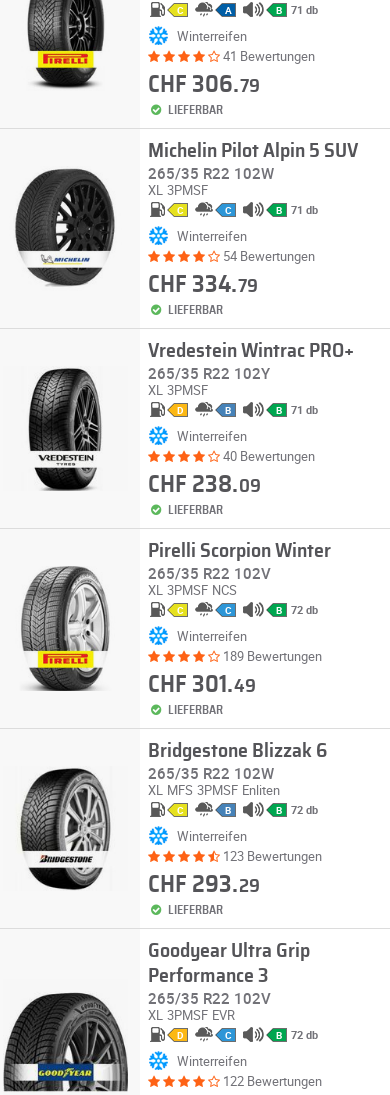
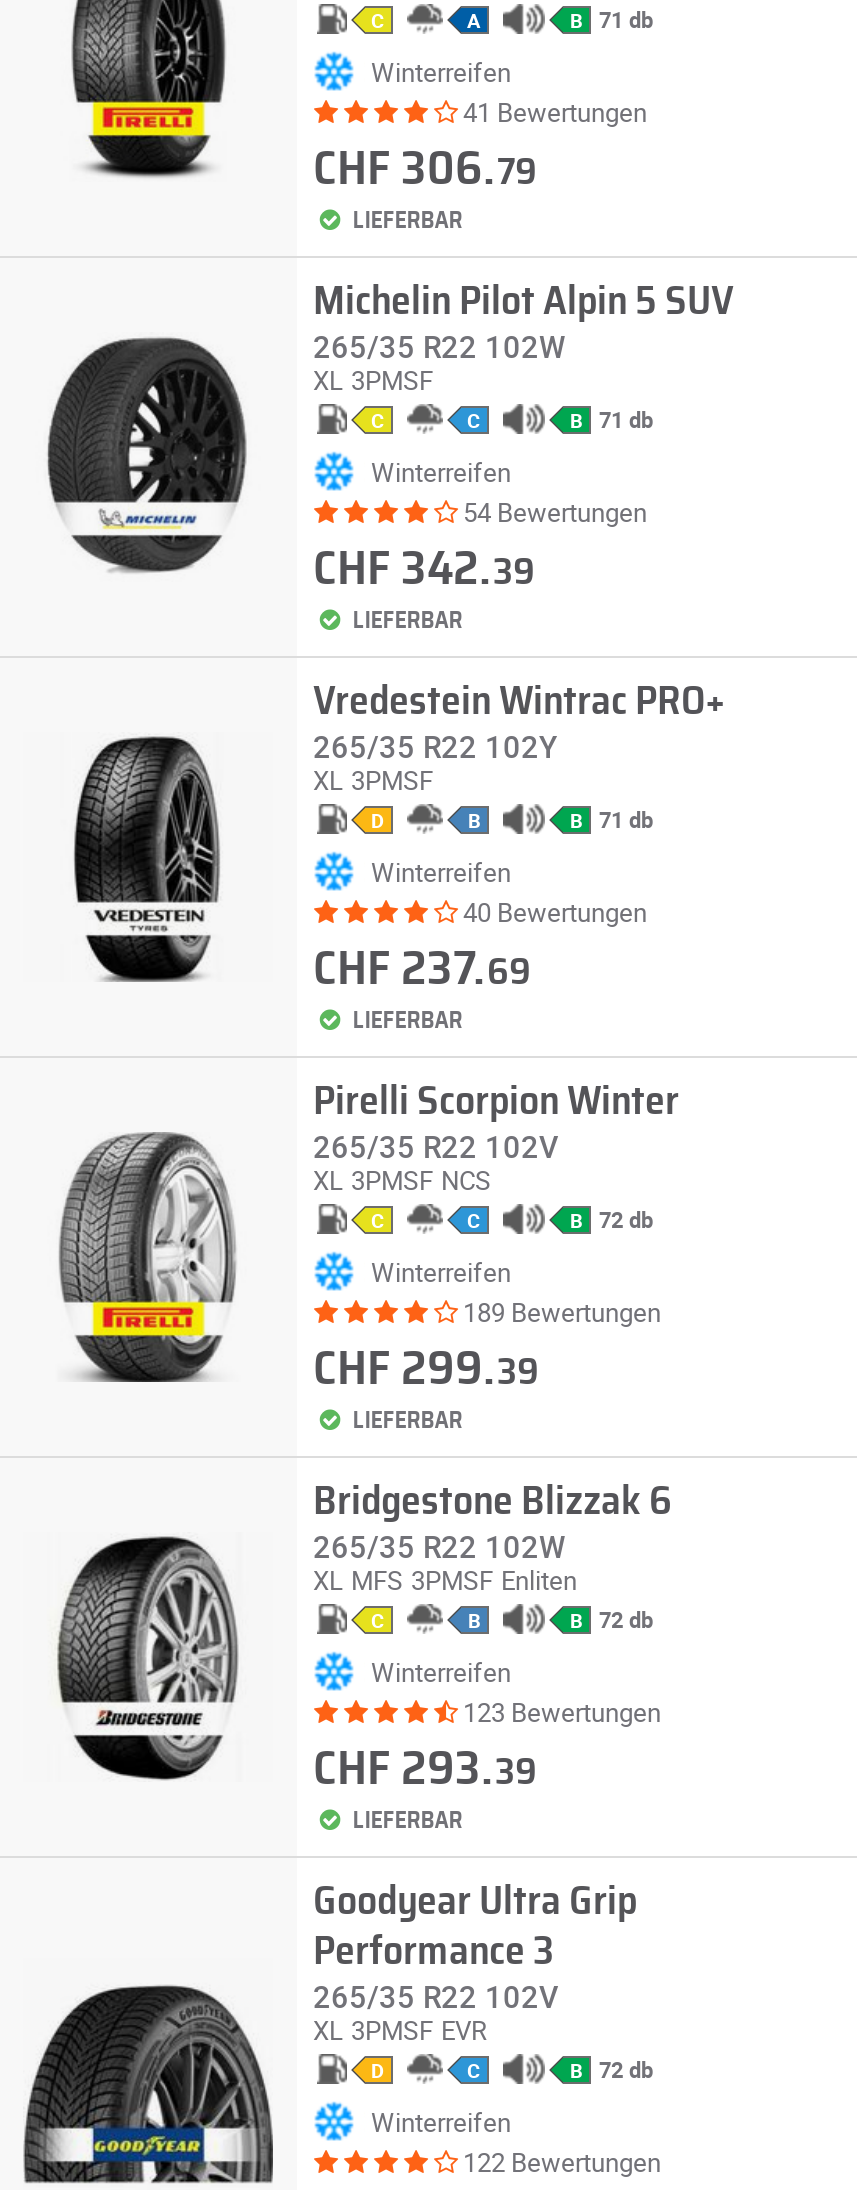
[148,273,258,297] CHF 334.79 -> [313,546,535,594] CHF 342.39
[148,473,261,497] CHF 238.09 -> [313,946,531,994] CHF 237.69
[148,673,256,697] CHF 301.49 -> [313,1346,539,1394] CHF 299.39
[148,873,260,897] CHF 293.29 -> [313,1746,537,1794] CHF 293.39

